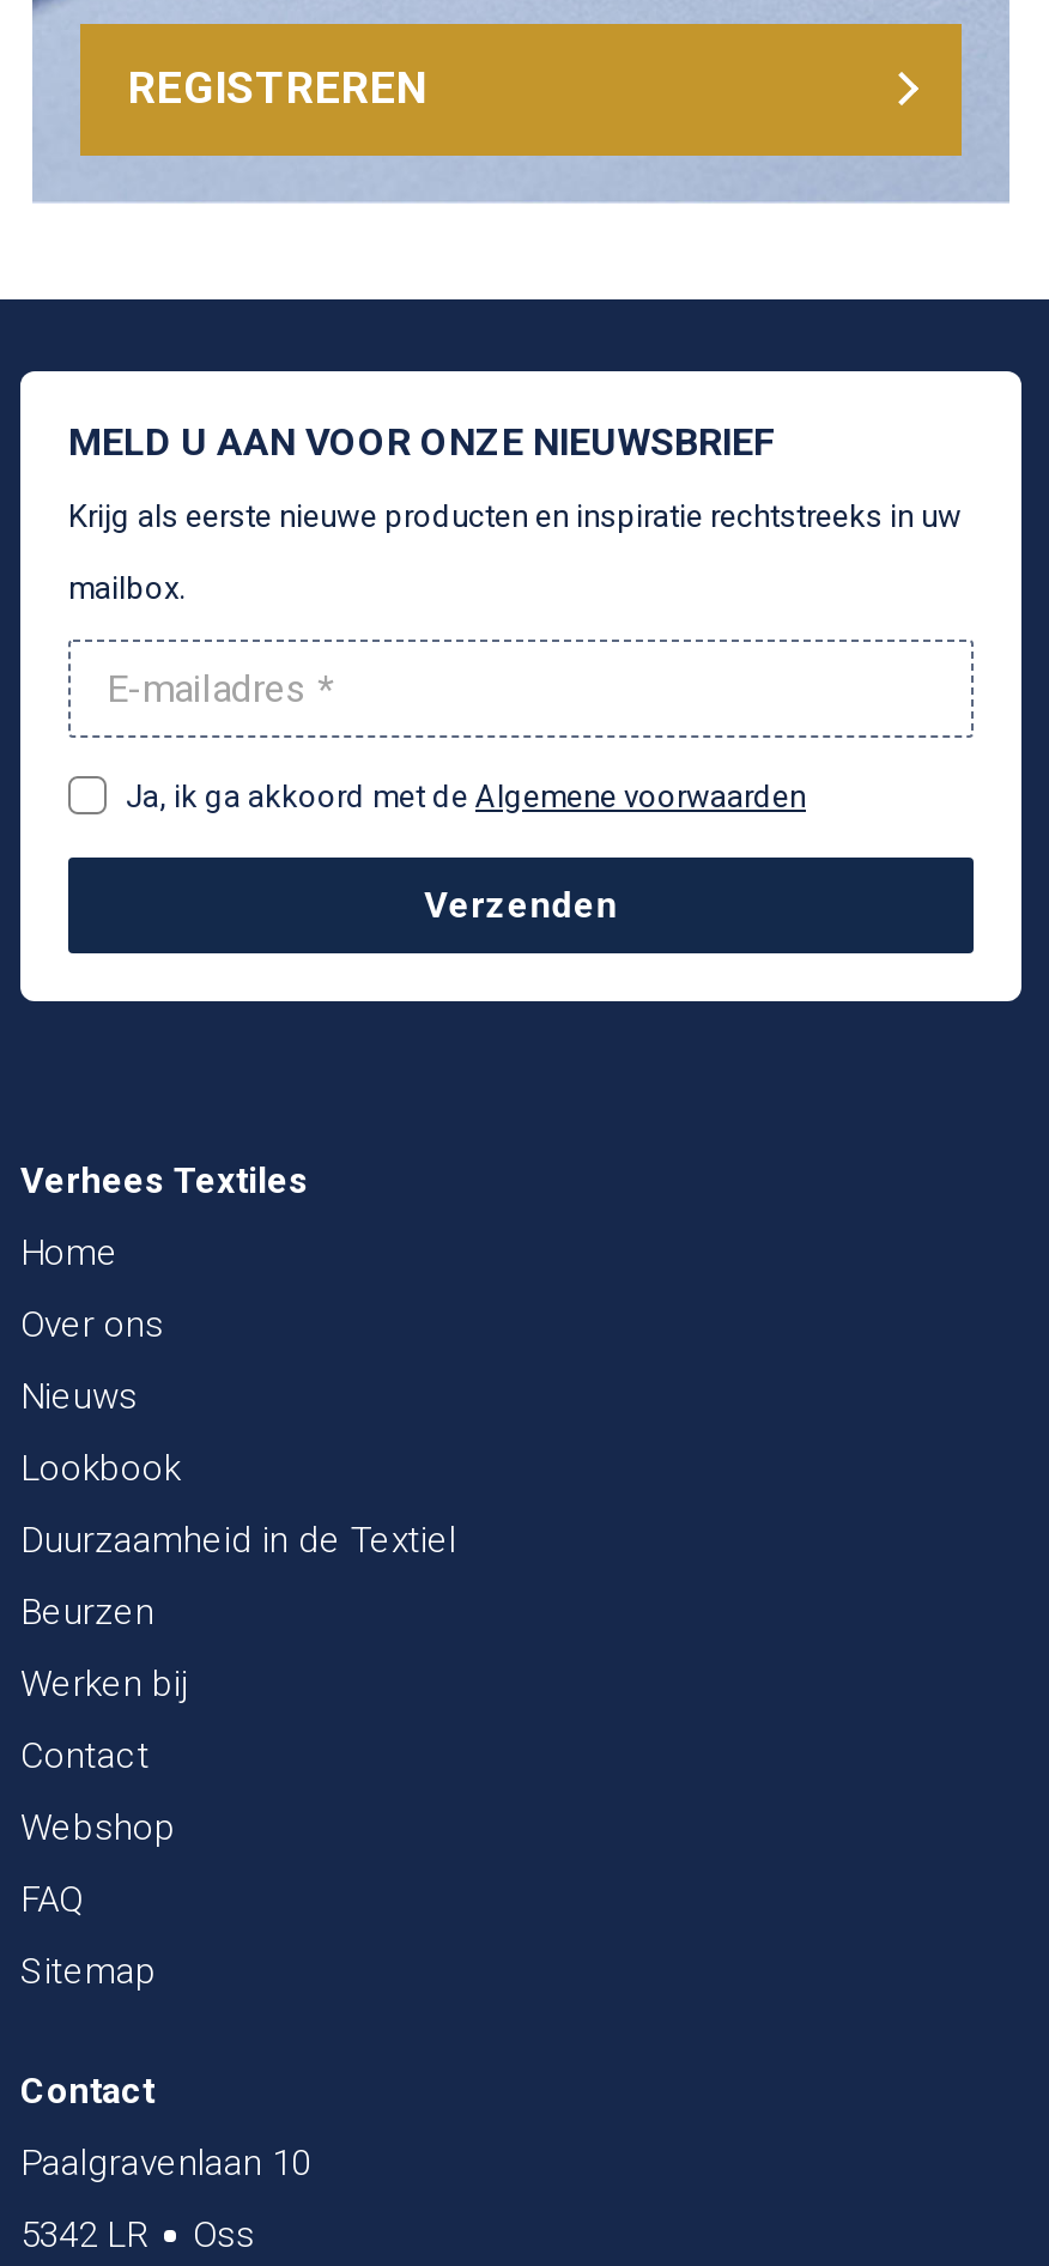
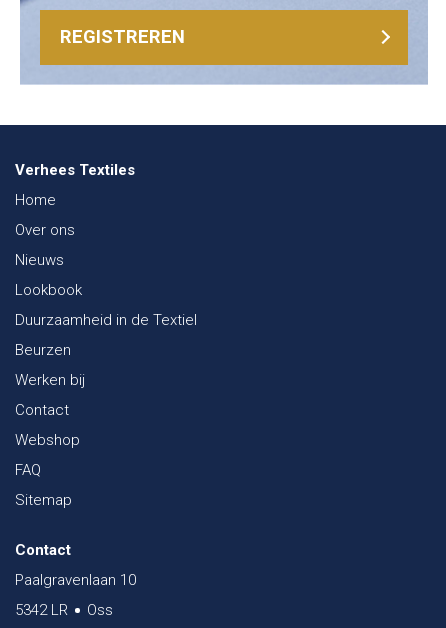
[18,369,1024,1004] [image] | MELD U AAN VOOR ONZE NIEUWSBRIEF | Krijg als eerste nieuwe producten en inspiratie rechtstreeks in uw | mailbox. -> none
[126,778,806,927] Ja, ik ga akkoord met de Algemene voorwaarden | Verzenden -> none

